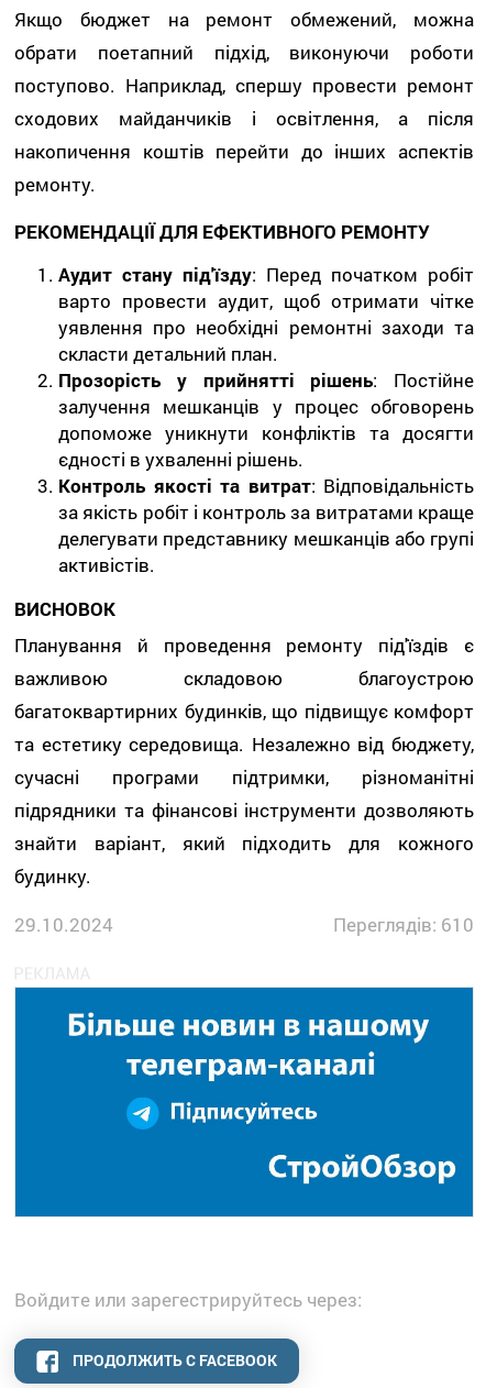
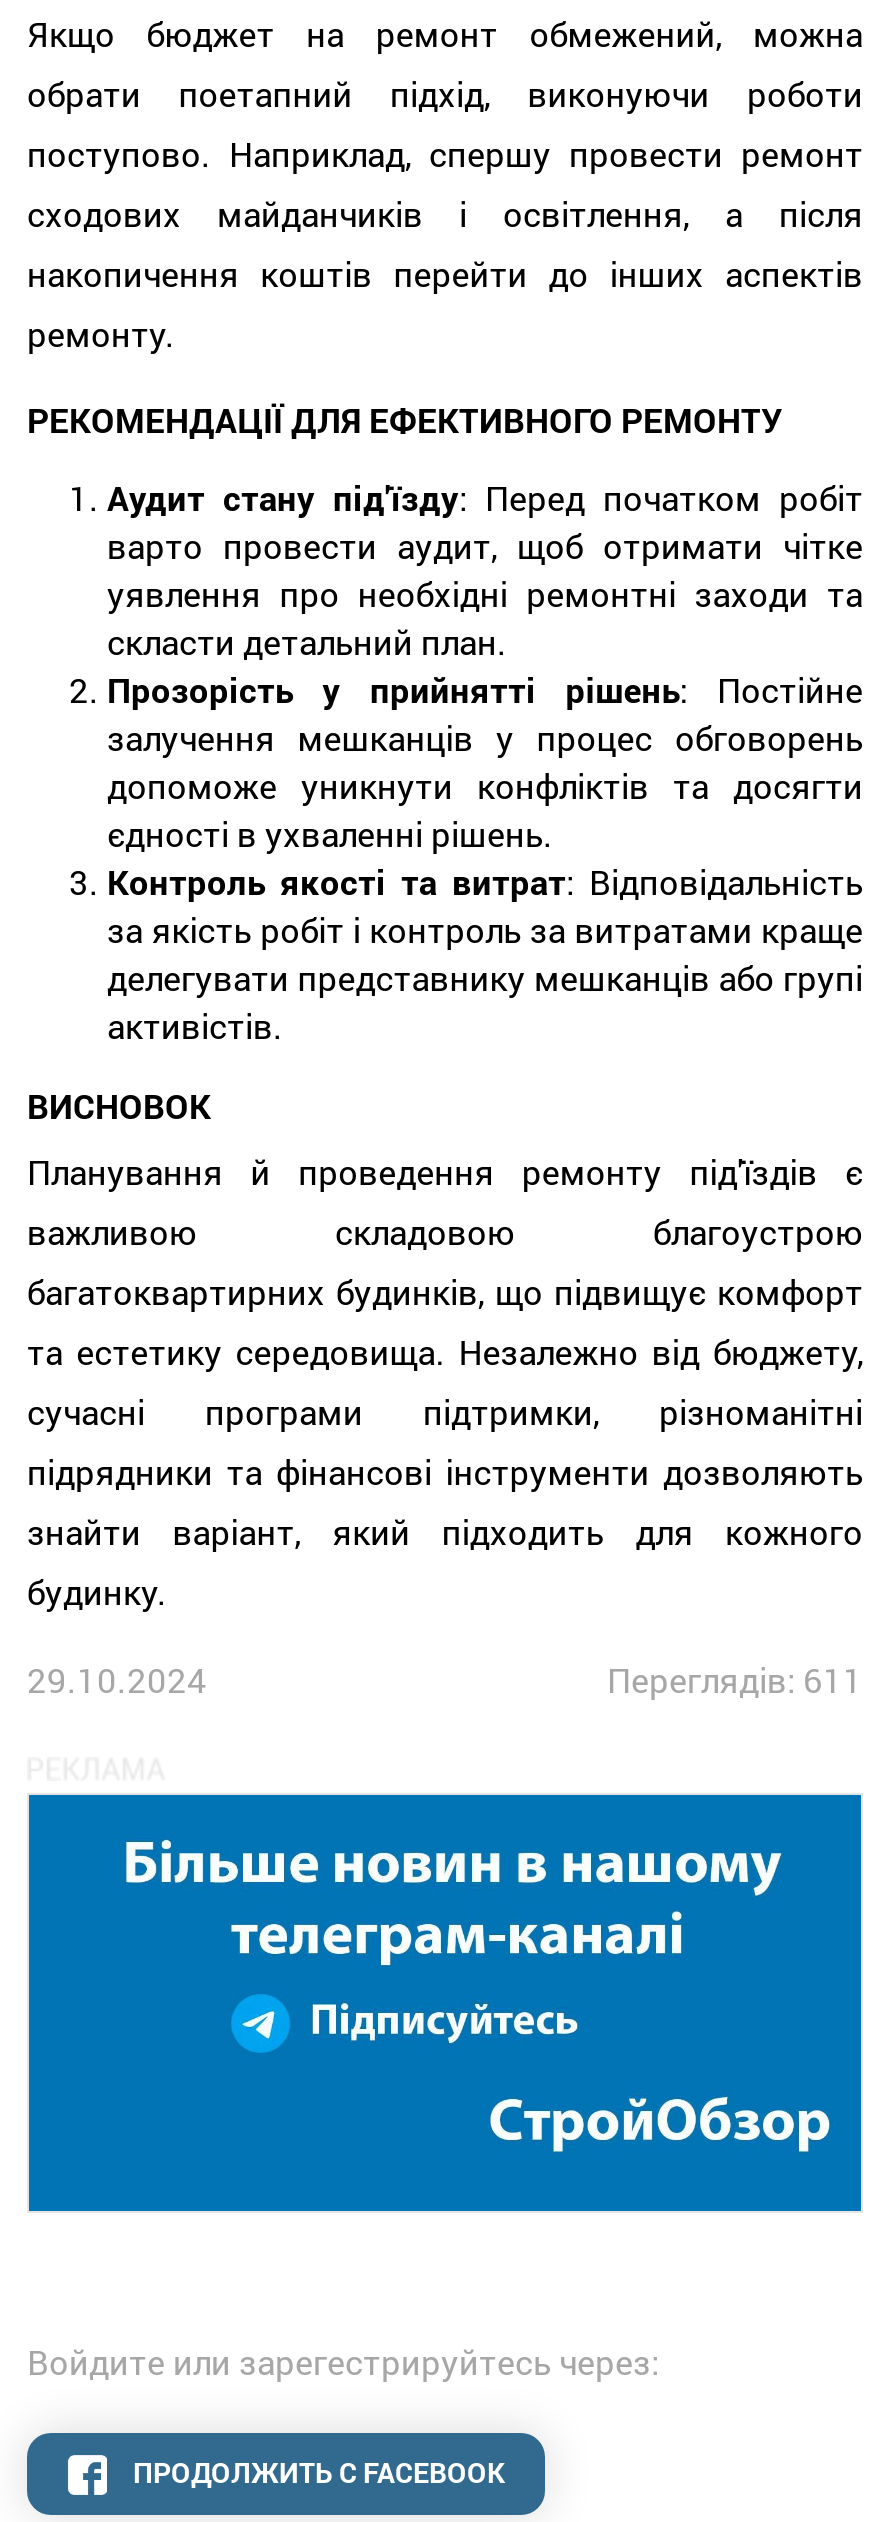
[333,912,474,937] Переглядів: 610 -> [607,1657,863,1703] Переглядів: 611

